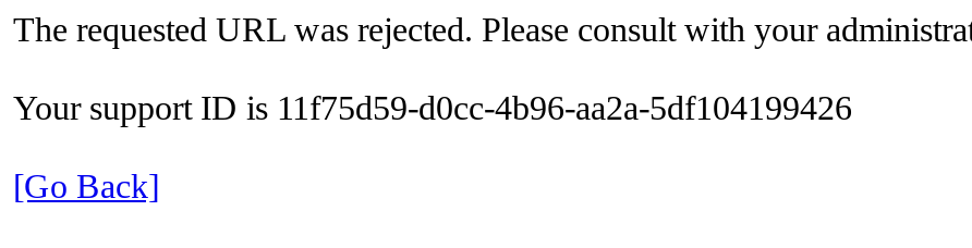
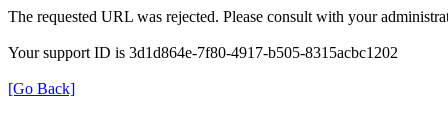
[13,89,852,126] Your support ID is 11f75d59-d0cc-4b96-aa2a-5df104199426 -> [8,44,398,61] Your support ID is 3d1d864e-7f80-4917-b505-8315acbc1202

